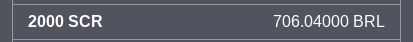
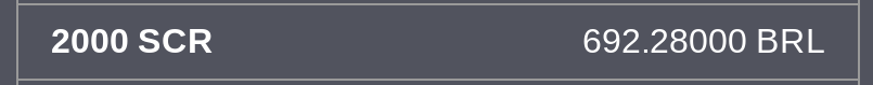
[273,13,385,30] 706.04000 BRL -> [582,23,825,59] 692.28000 BRL

